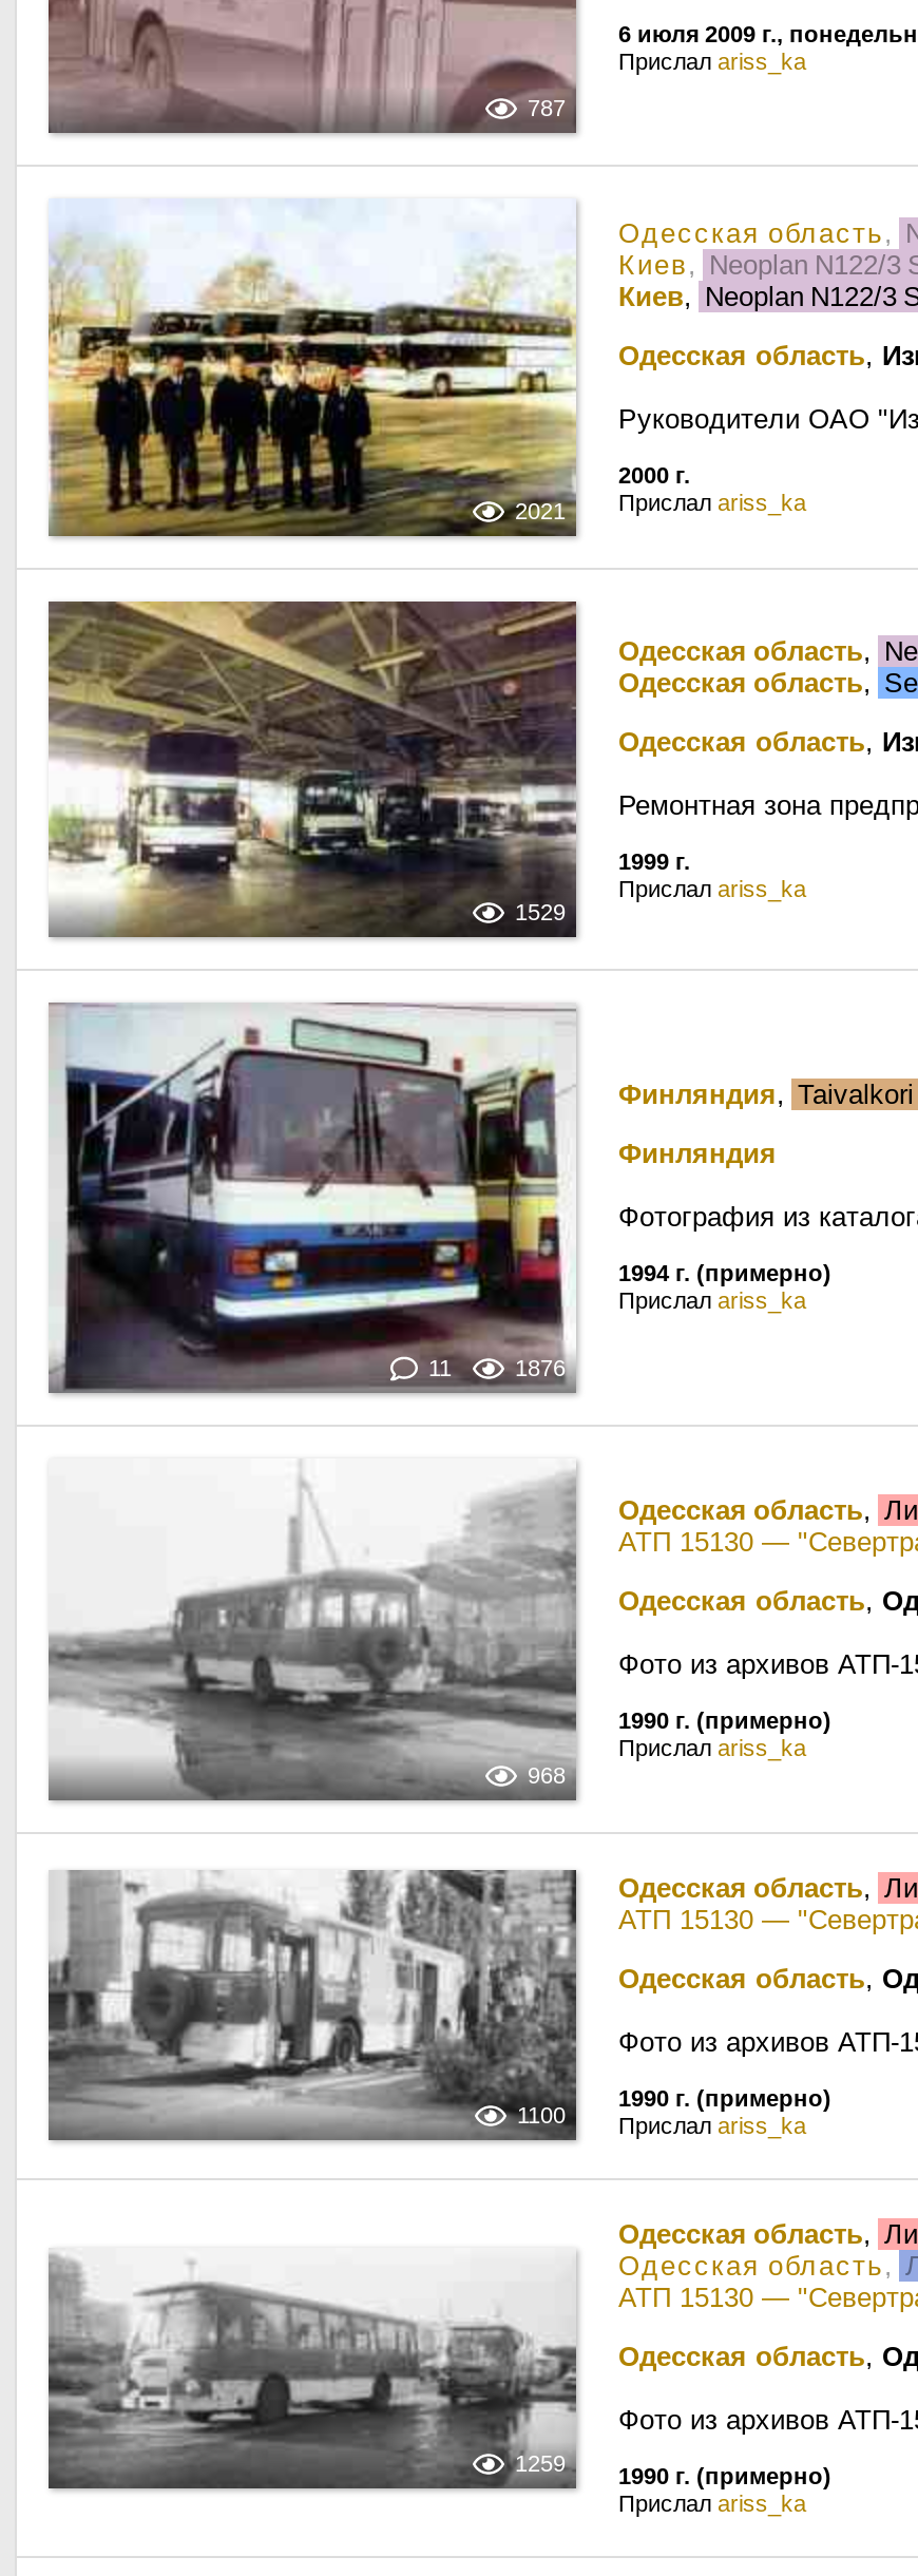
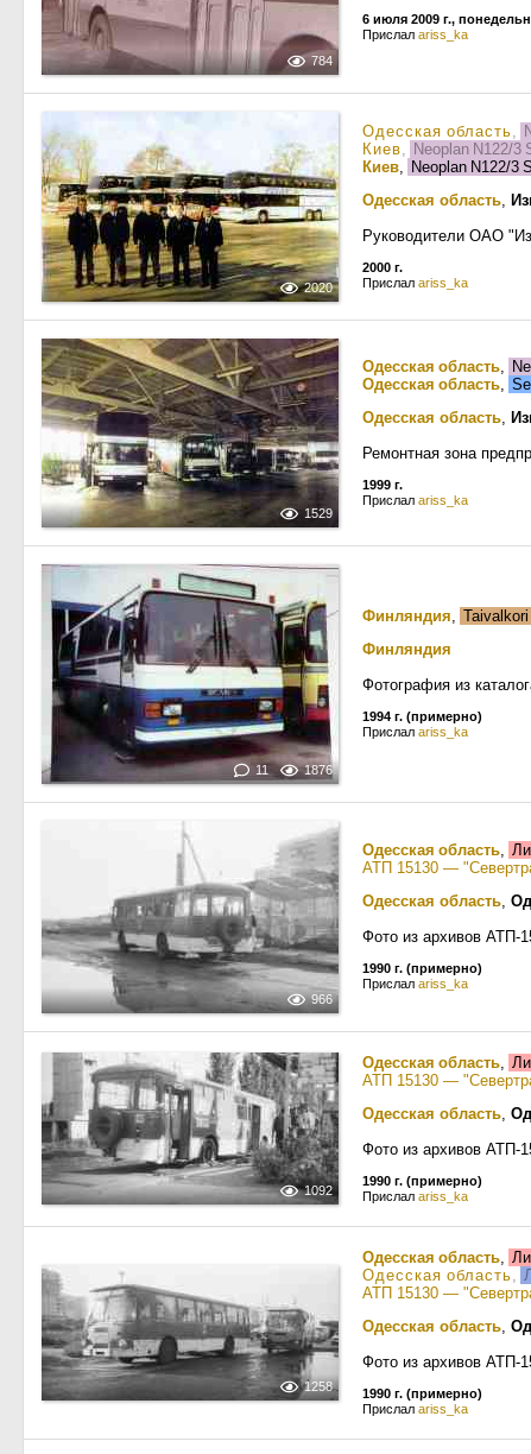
[528,95,566,120] 787 -> [311,53,333,68] 784
[515,498,566,523] 2021 -> [304,280,333,295] 2020
[528,1762,566,1788] 968 -> [311,992,333,1006] 966
[517,2102,566,2127] 1100 -> [304,1183,333,1197] 1092
[515,2450,566,2476] 1259 -> [304,1379,333,1393] 1258

